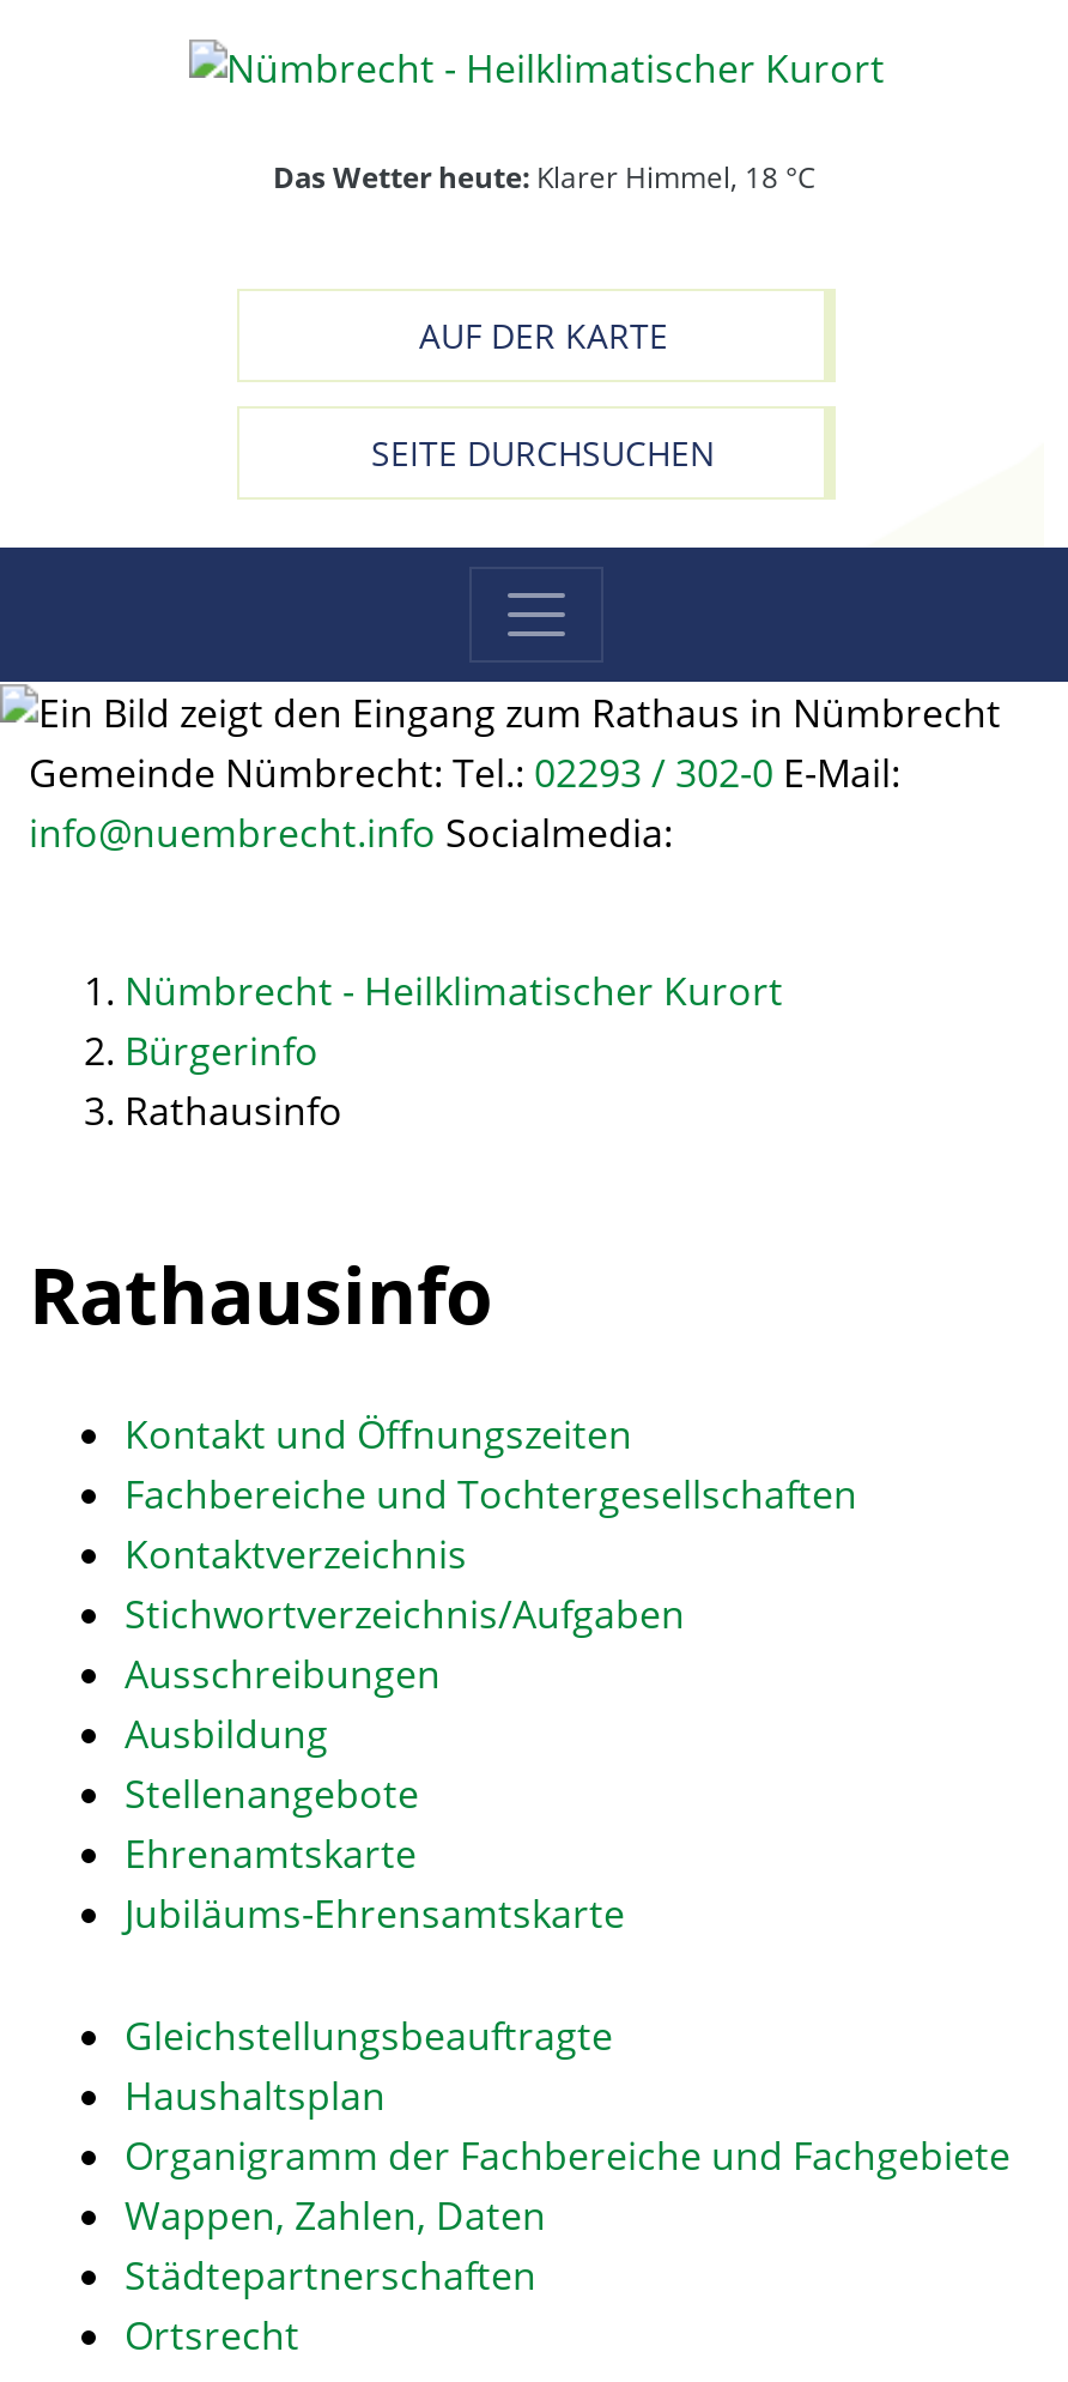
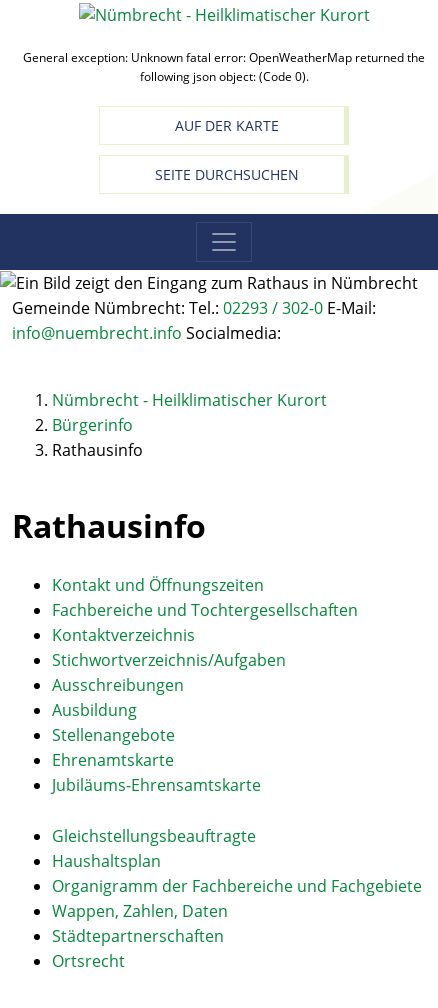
[273,156,817,197] Das Wetter heute: Klarer Himmel, 18 °C -> [23,49,425,85] General exception: Unknown fatal error: OpenWeatherMap returned the | following json object: (Code 0).

